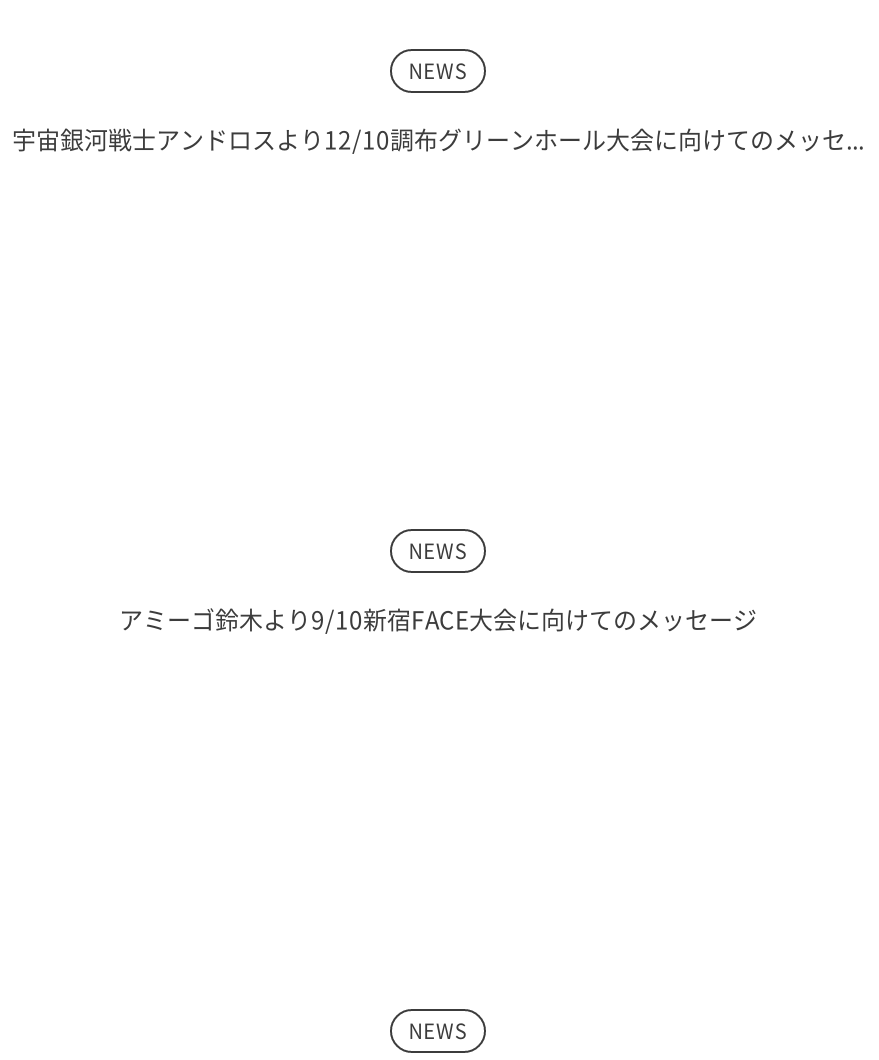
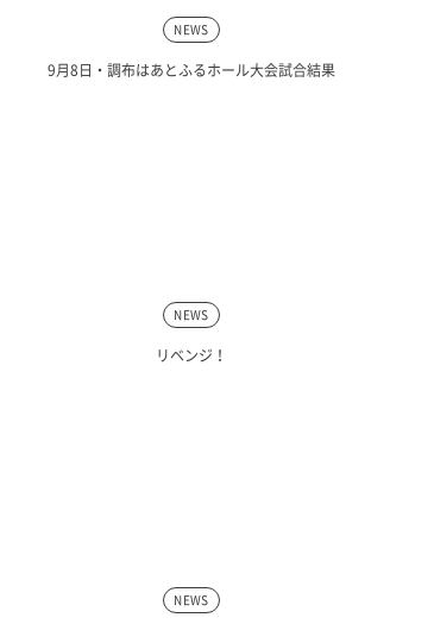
[12,120,864,156] 宇宙銀河戦士アンドロスより12/10調布グリーンホール大会に向けてのメッセ... -> [48,59,335,80] 9月8日・調布はあとふるホール大会試合結果
[119,600,757,636] アミーゴ鈴木より9/10新宿FACE大会に向けてのメッセージ -> [156,344,227,366] リベンジ！

